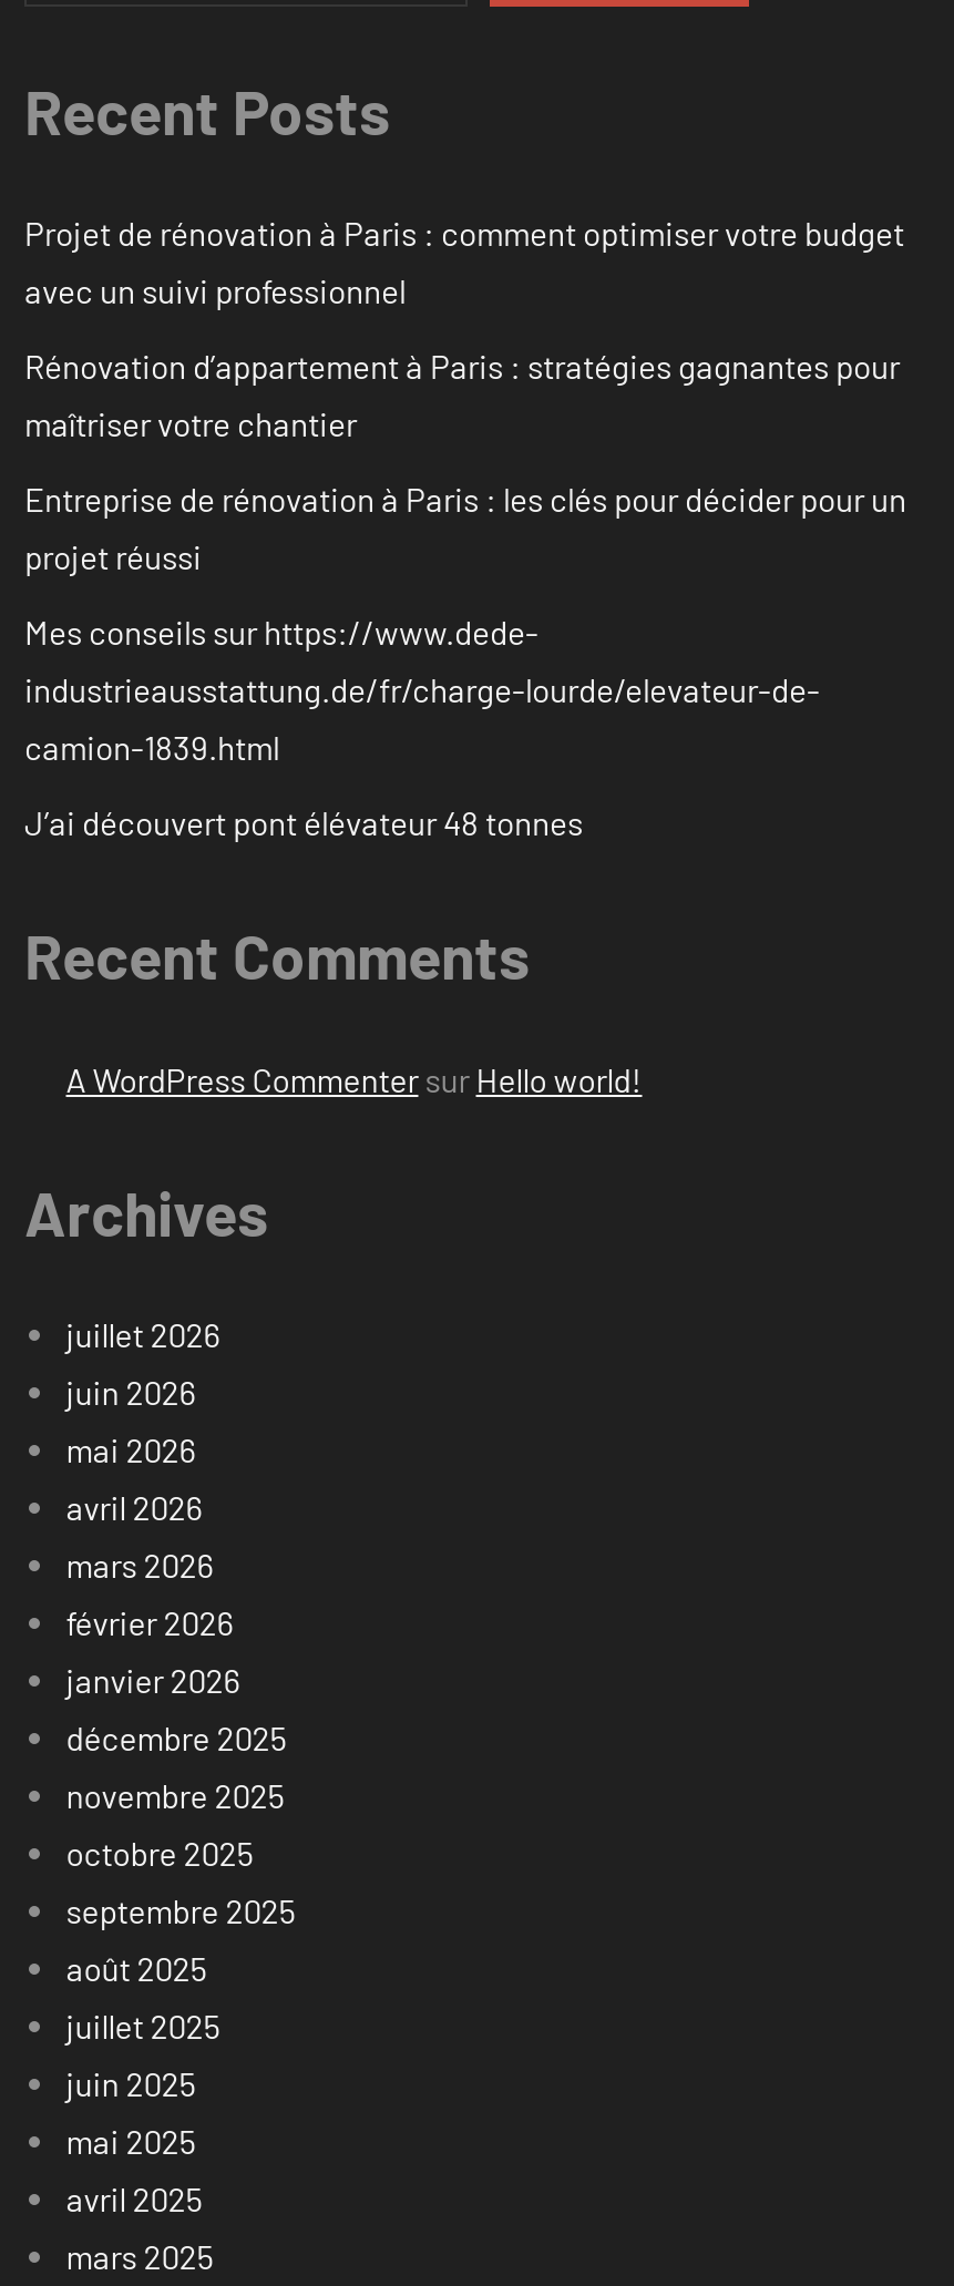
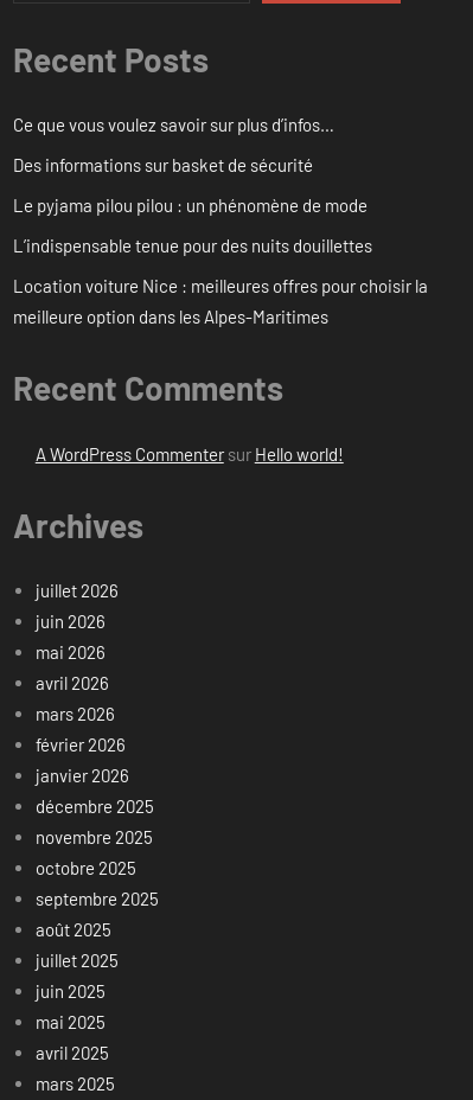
[24,213,904,311] Projet de rénovation à Paris : comment optimiser votre budget | avec un suivi professionnel -> [13,114,334,135] Ce que vous voulez savoir sur plus d’infos…
[24,346,900,444] Rénovation d’appartement à Paris : stratégies gagnantes pour | maîtriser votre chantier -> [13,154,313,176] Des informations sur basket de sécurité
[24,479,906,577] Entreprise de rénovation à Paris : les clés pour décider pour un | projet réussi -> [13,195,367,216] Le pyjama pilou pilou : un phénomène de mode
[24,612,820,767] Mes conseils sur https://www.dede- | industrieausstattung.de/fr/charge-lourde/elevateur-de- | camion-1839.html -> [13,235,372,256] L’indispensable tenue pour des nuits douillettes
[24,803,583,843] J’ai découvert pont élévateur 48 tonnes -> [13,275,428,328] Location voiture Nice : meilleures offres pour choisir la | meilleure option dans les Alpes-Maritimes

